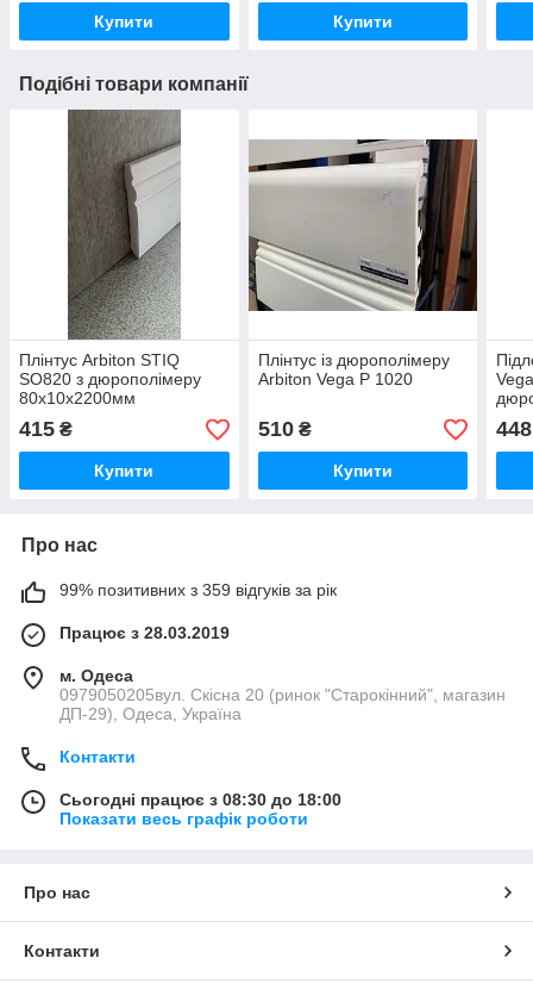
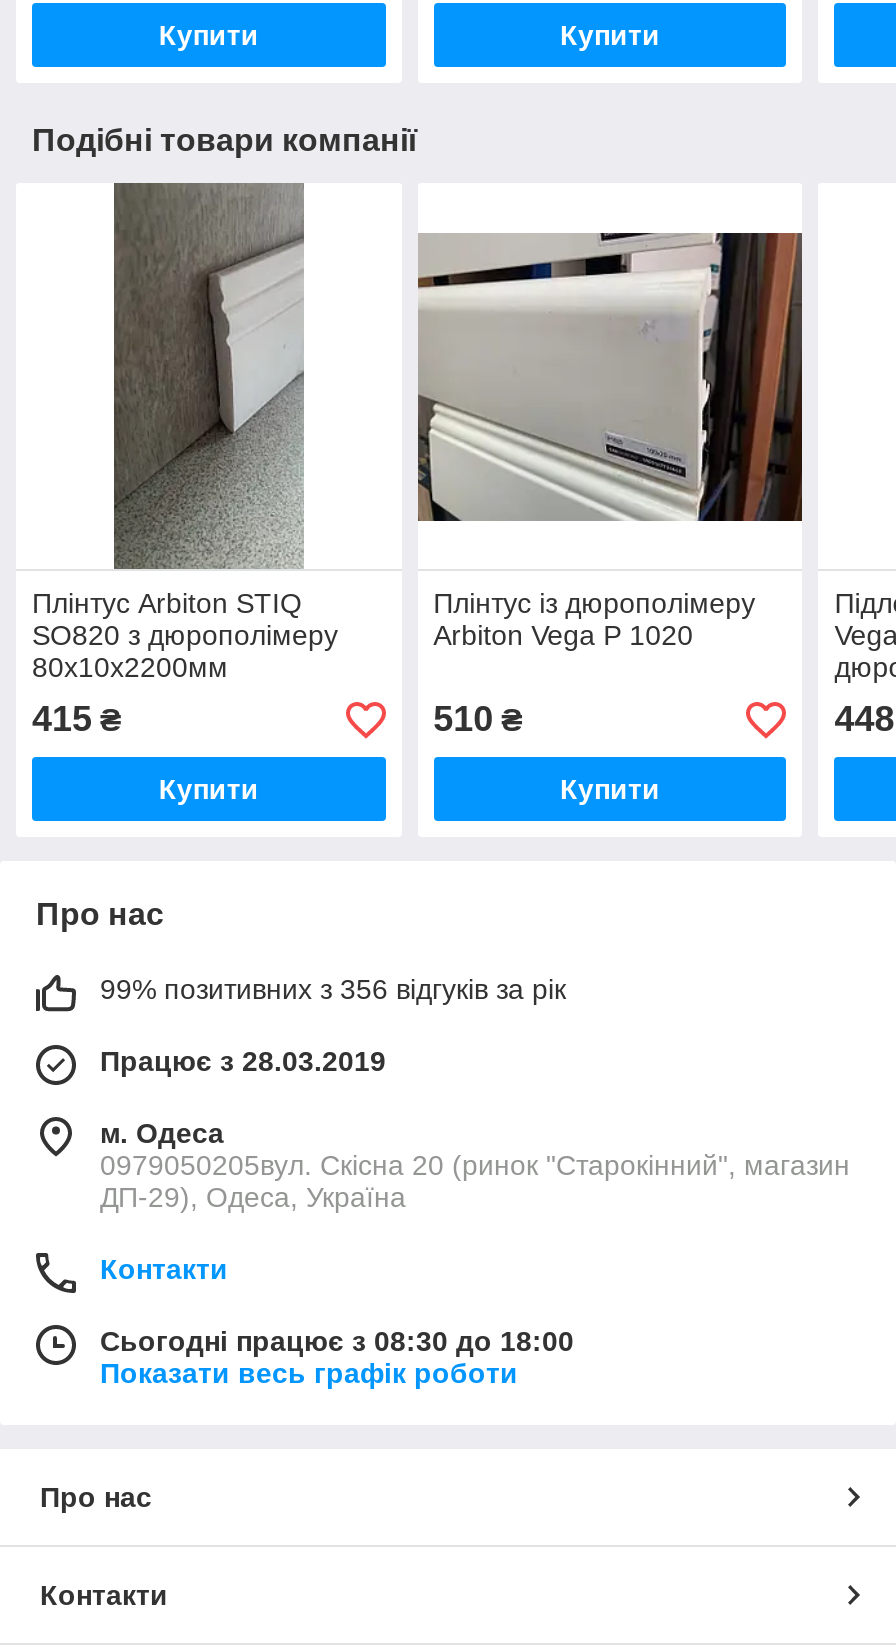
[59,580,337,599] 99% позитивних з 359 відгуків за рік -> [100,973,566,1005] 99% позитивних з 356 відгуків за рік

